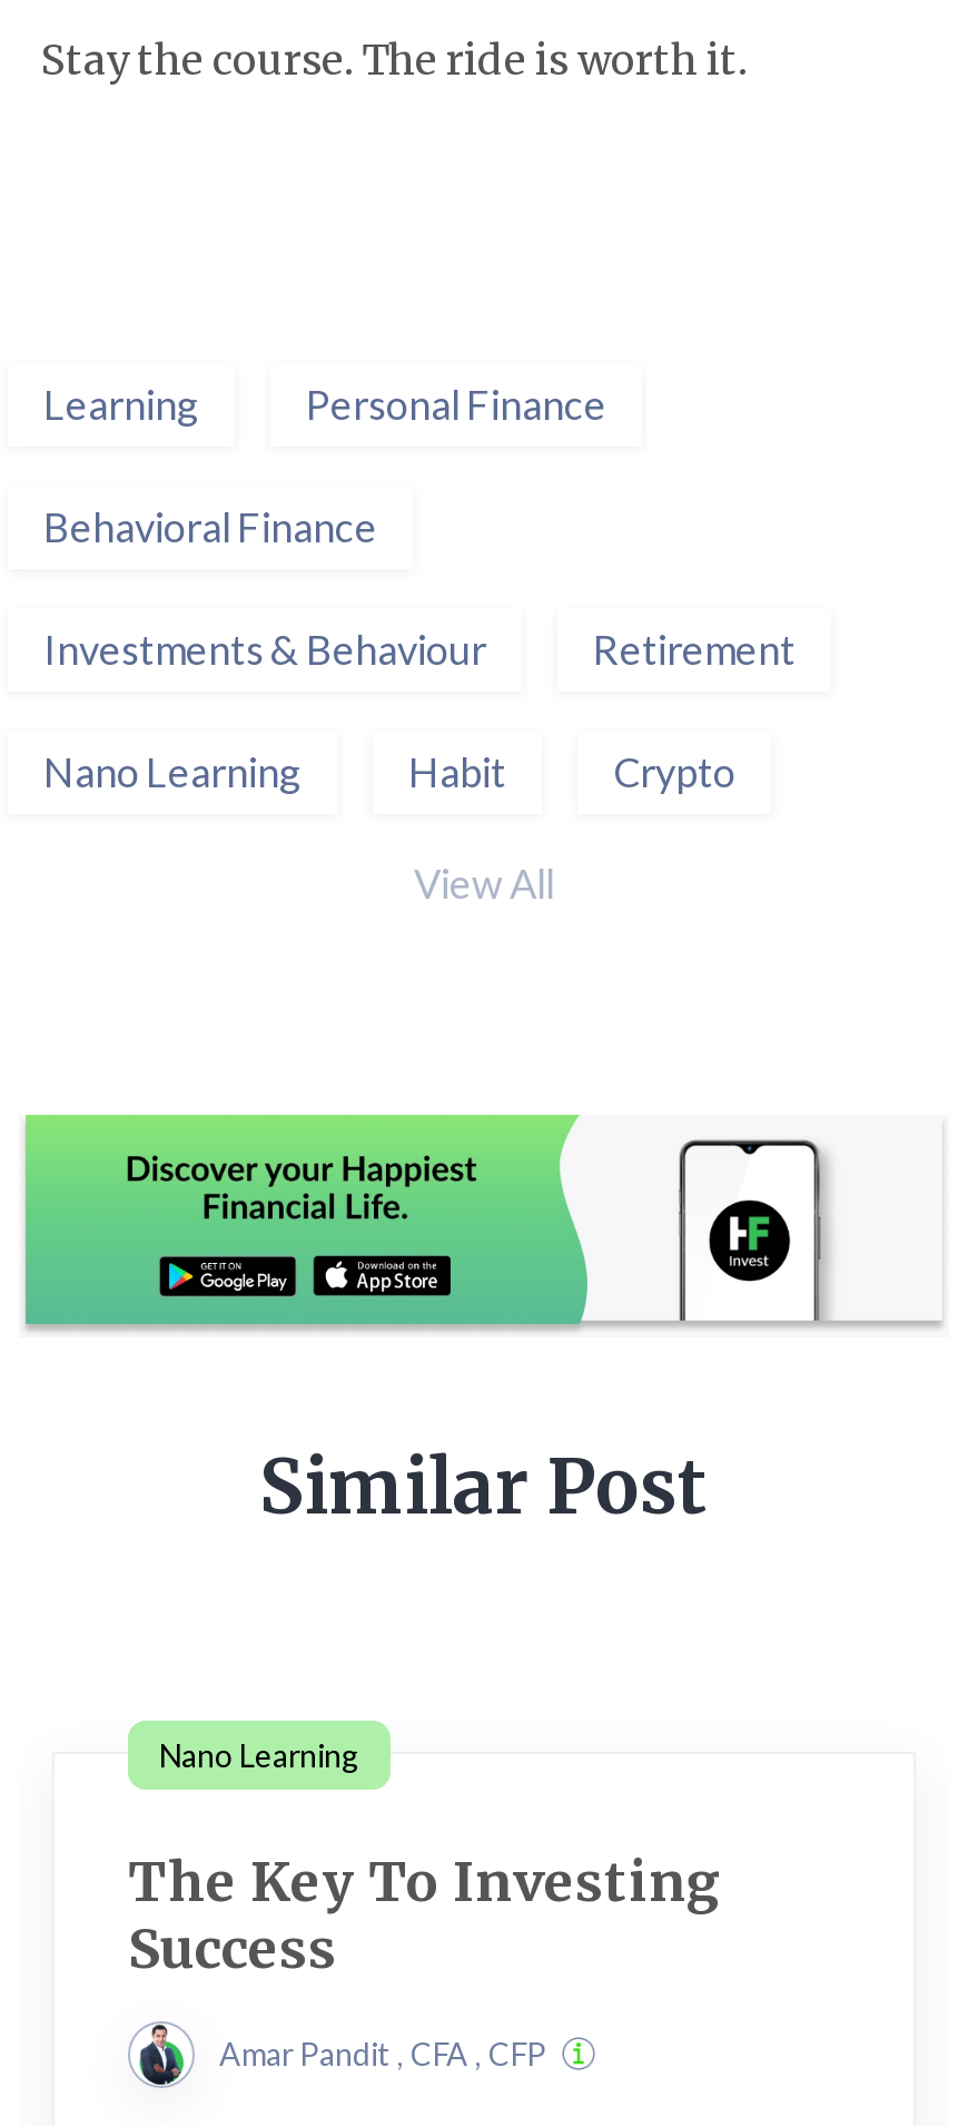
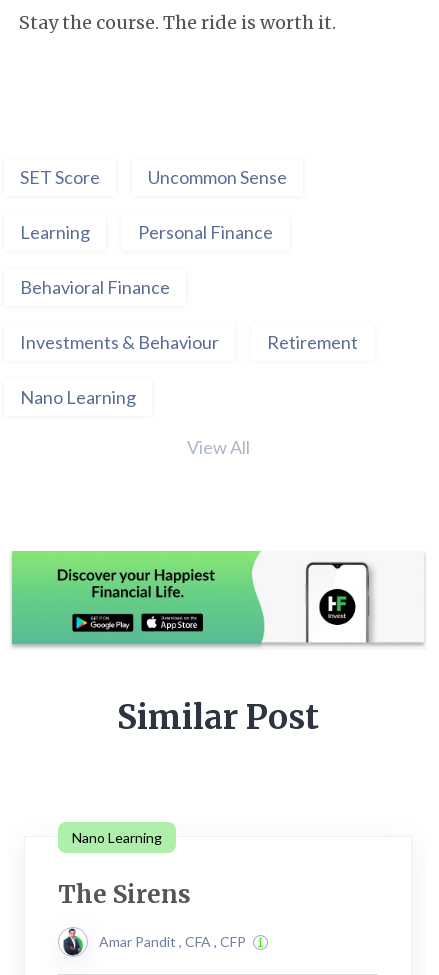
none -> [20,166,287,188] SET Score | Uncommon Sense
moved [43,379,796,1773] -> [20,221,358,846]: [image] | Learning | Personal Finance | ... | Similar Post | Nano Learning
[408,746,735,795] Habit | Crypto -> none
[128,1846,722,1982] The Key To Investing | Success -> [58,879,191,910] The Sirens

